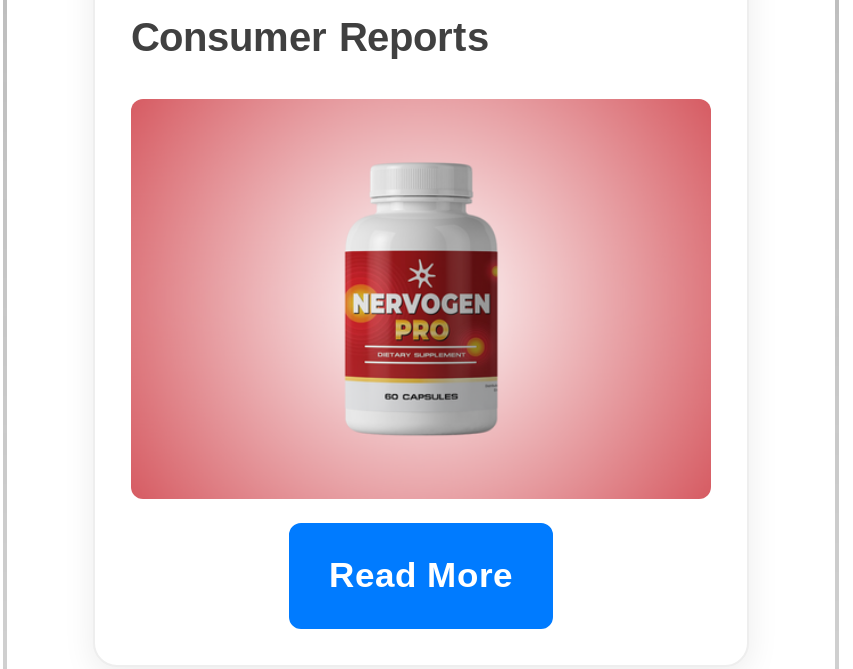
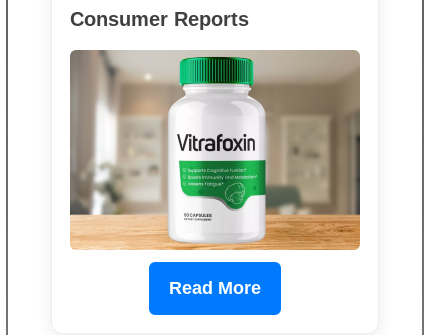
[129,98,713,500] [image] -> [69,49,361,250] [image]

